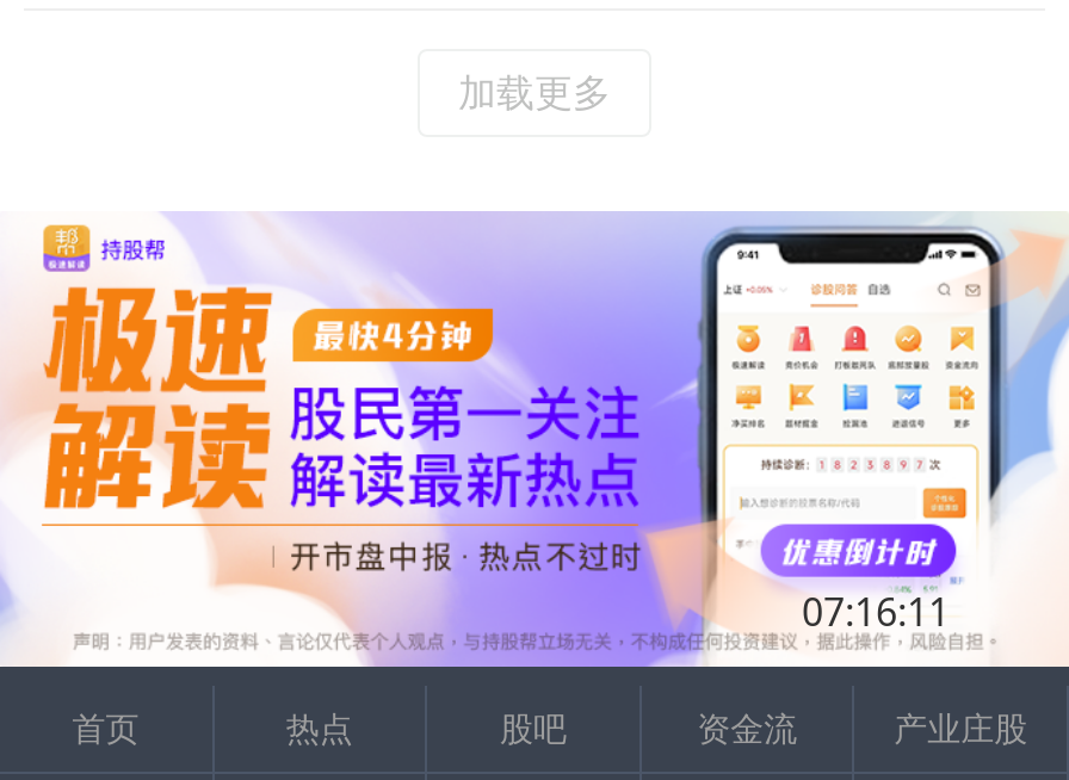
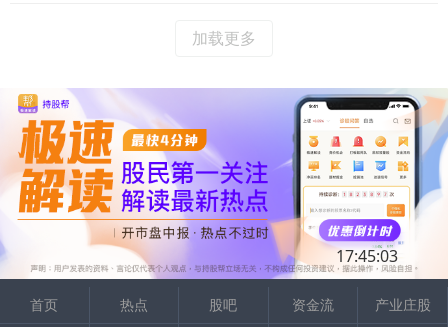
[802,585,950,638] 07:16:11 -> [336,245,398,267] 17:45:03

